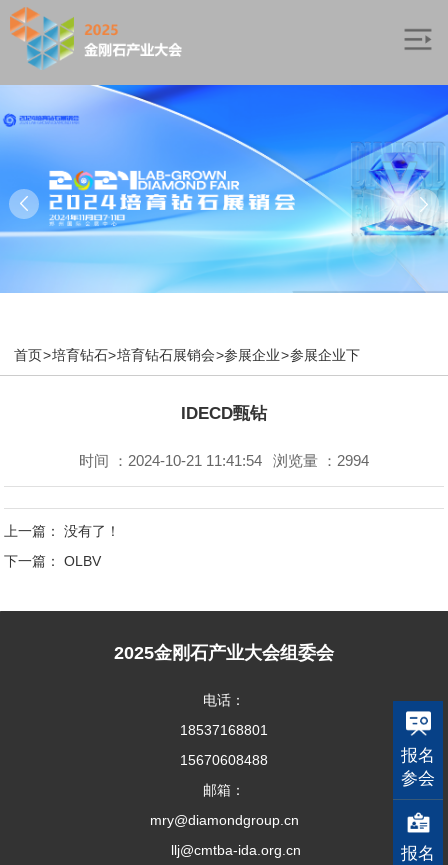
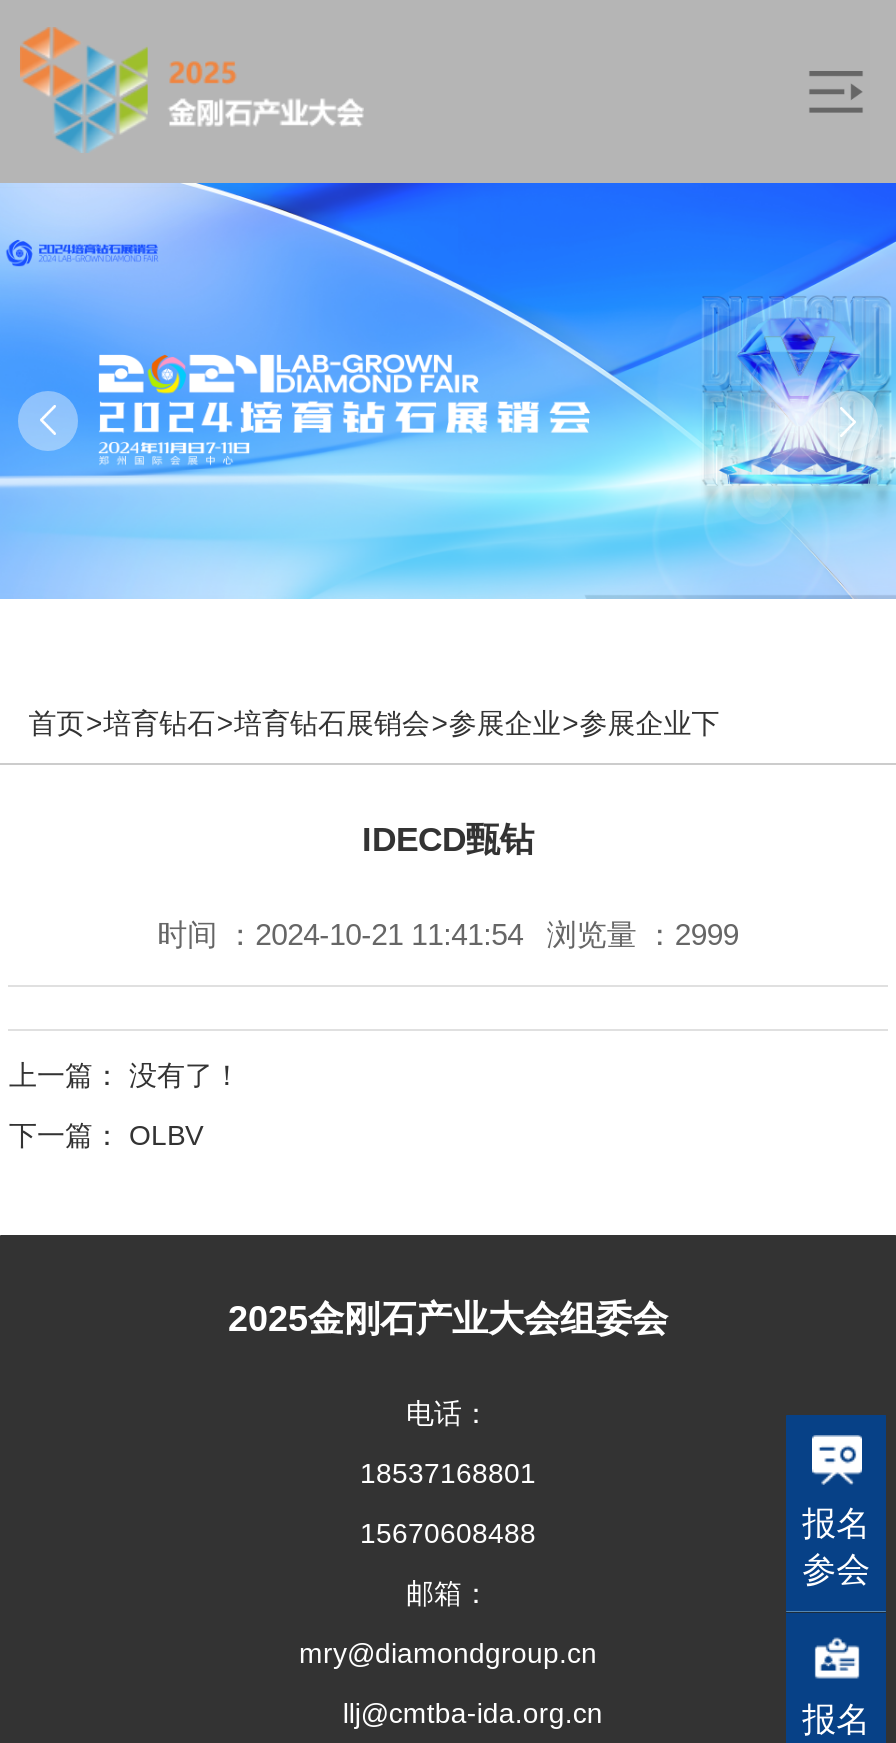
[79,452,369,469] 时间 ：2024-10-21 11:41:54 浏览量 ：2994 -> [157,917,739,951] 时间 ：2024-10-21 11:41:54 浏览量 ：2999

